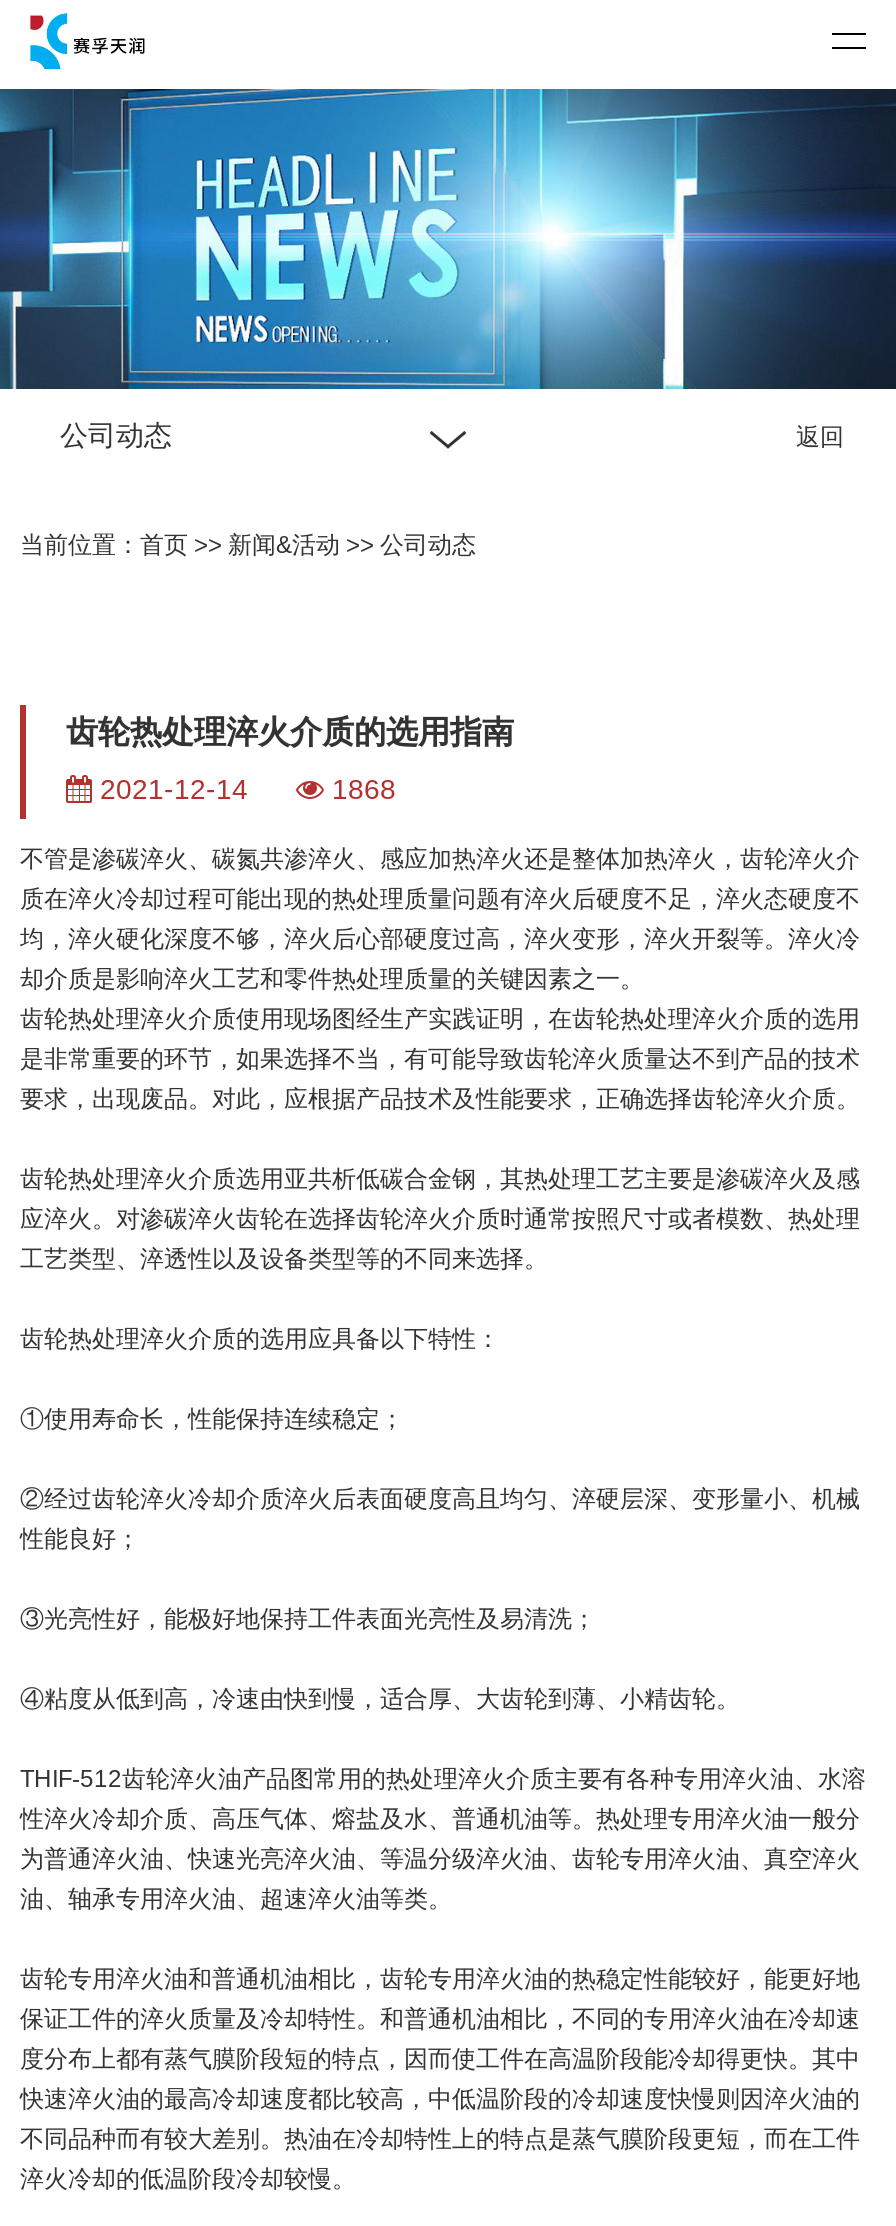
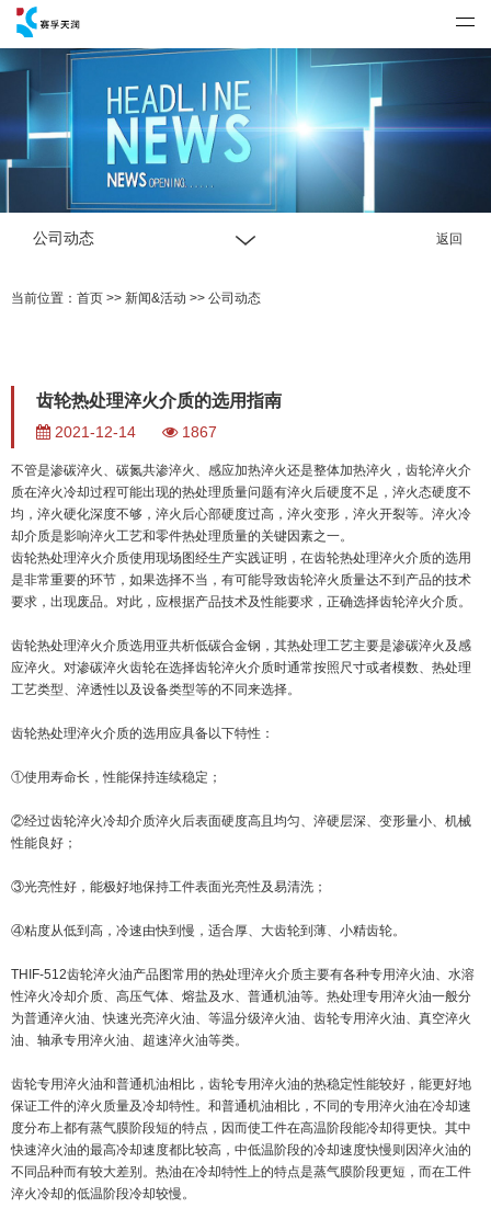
[324,773,396,805] 1868 -> [178,423,217,441] 1867

